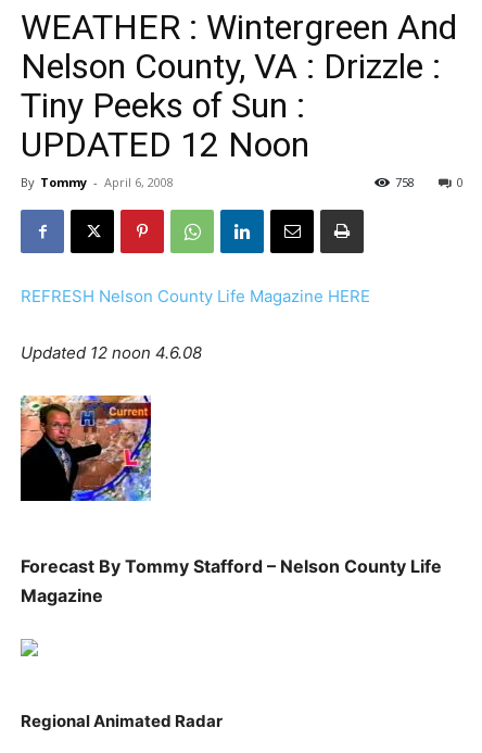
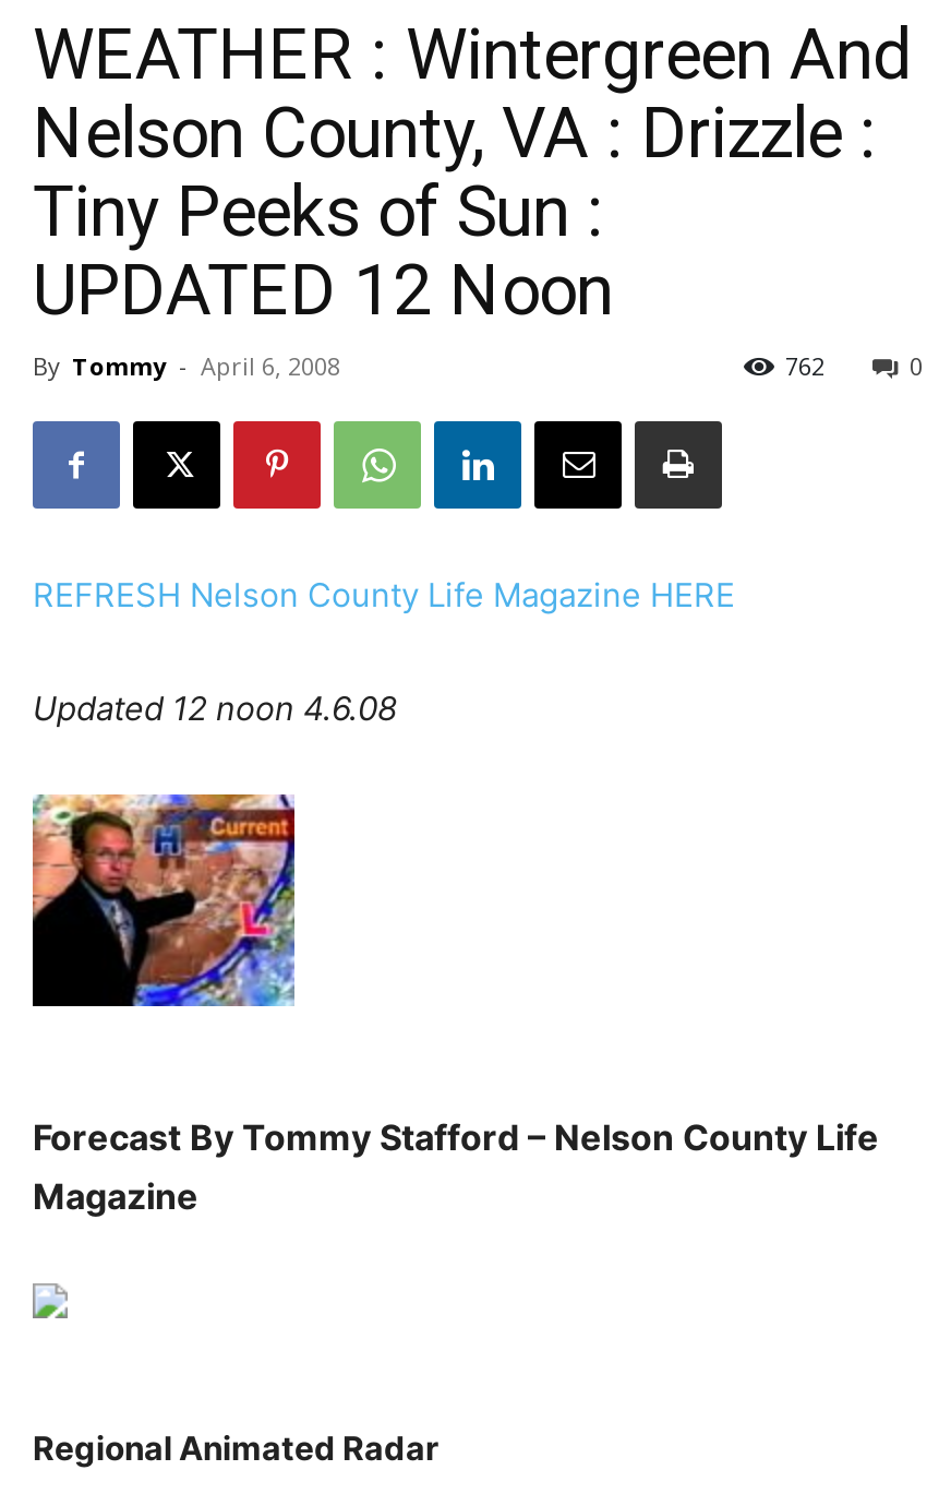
[395,174,415,190] 758 -> [785,349,824,382] 762

